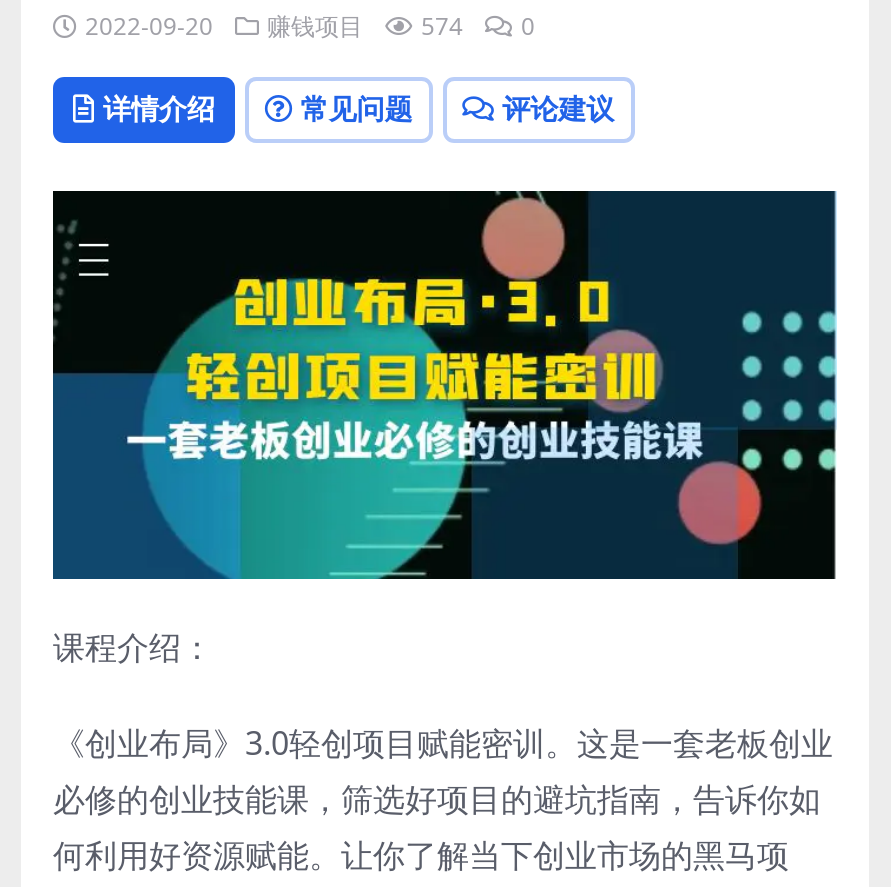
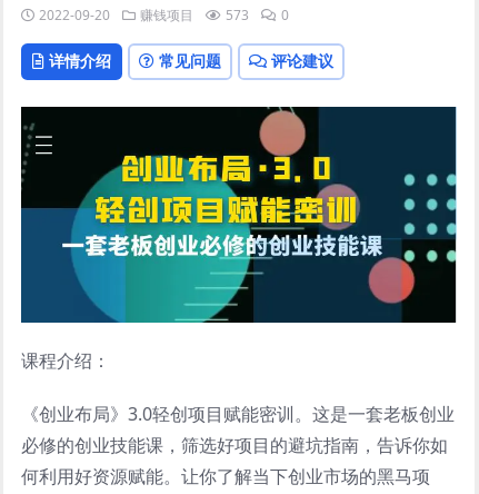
[85,9,535,43] 2022-09-20 赚钱项目 574 0 -> [39,6,289,24] 2022-09-20 赚钱项目 573 0

